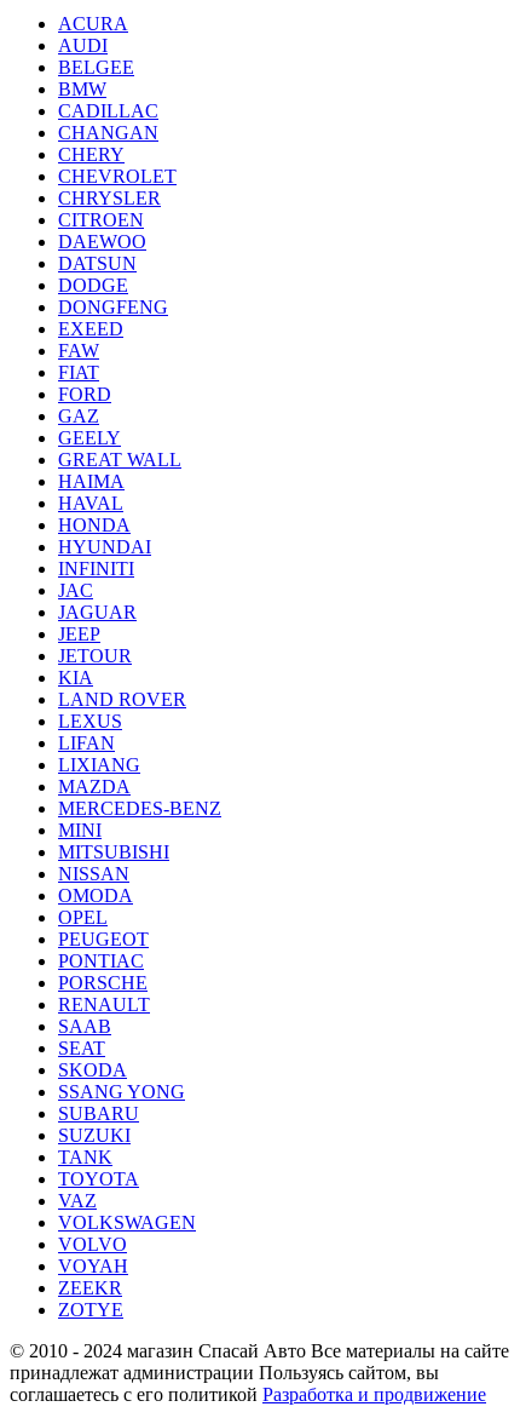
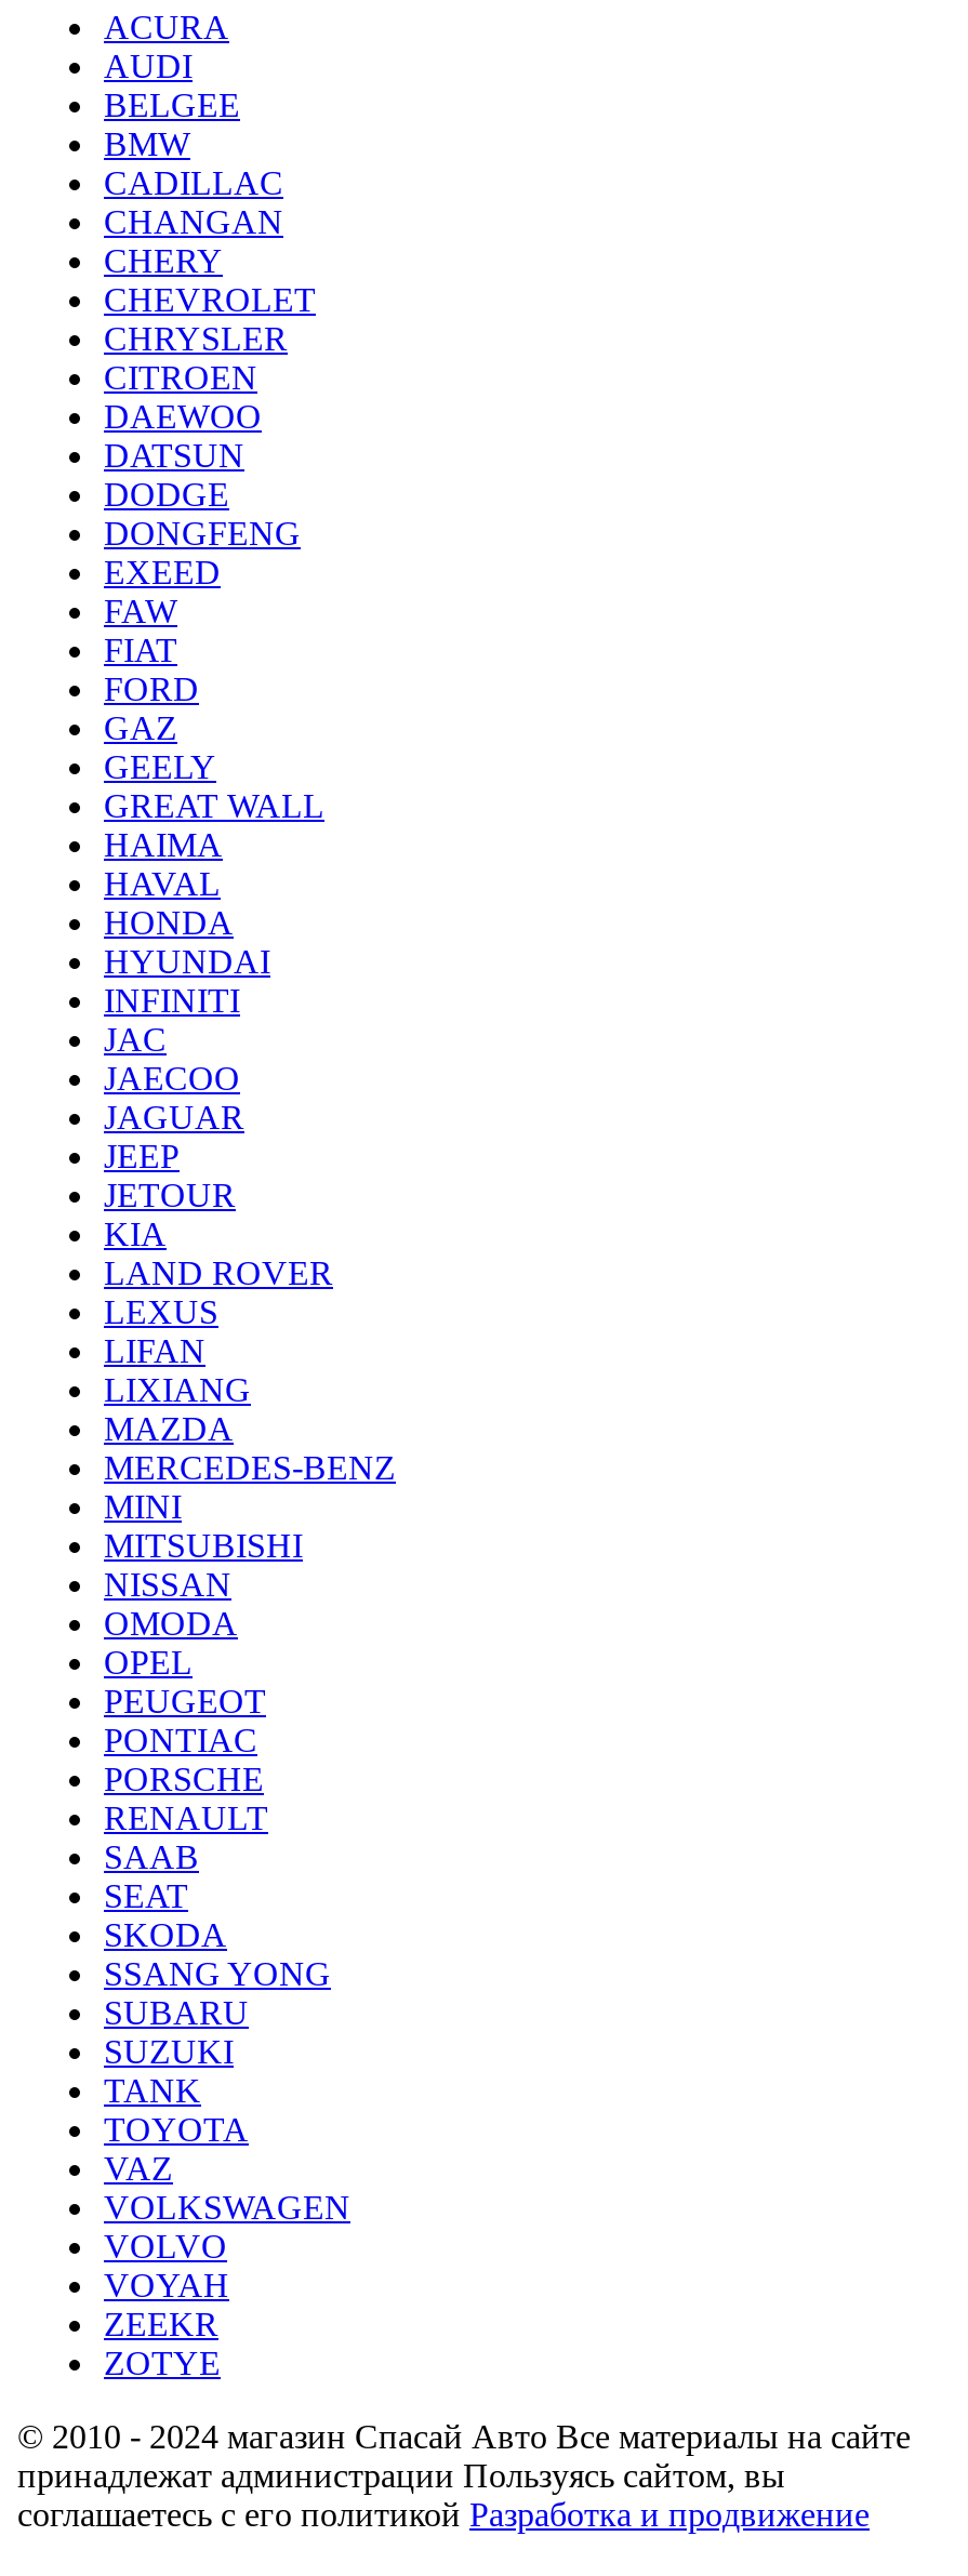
none -> [104,1061,240,1097] JAECOO

